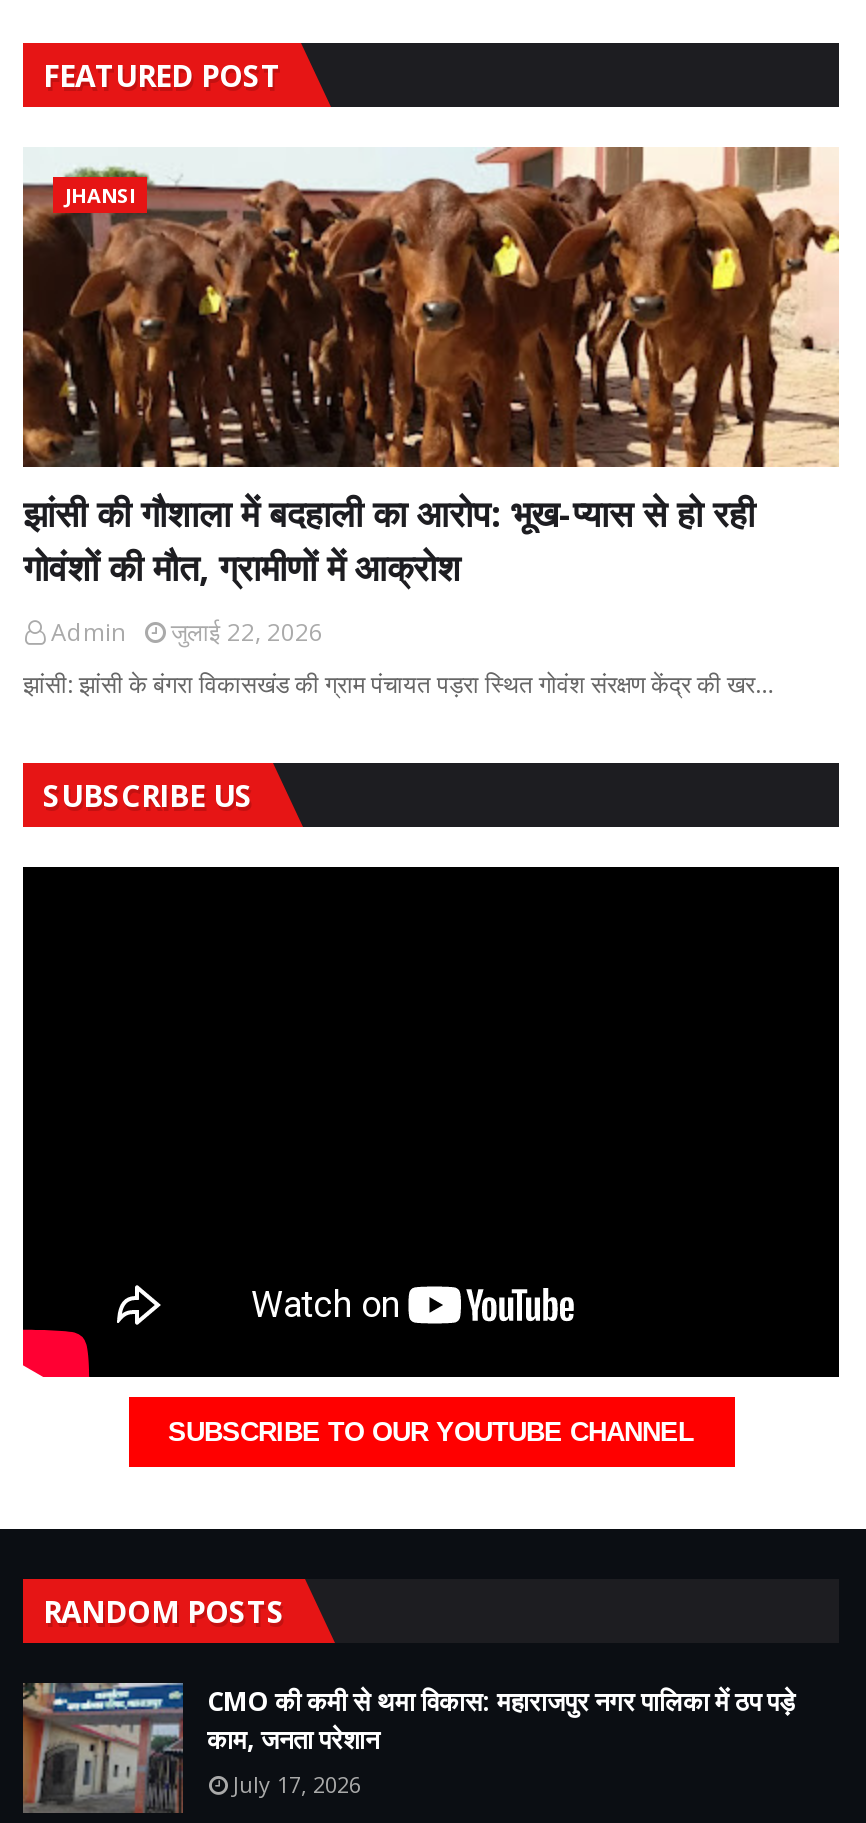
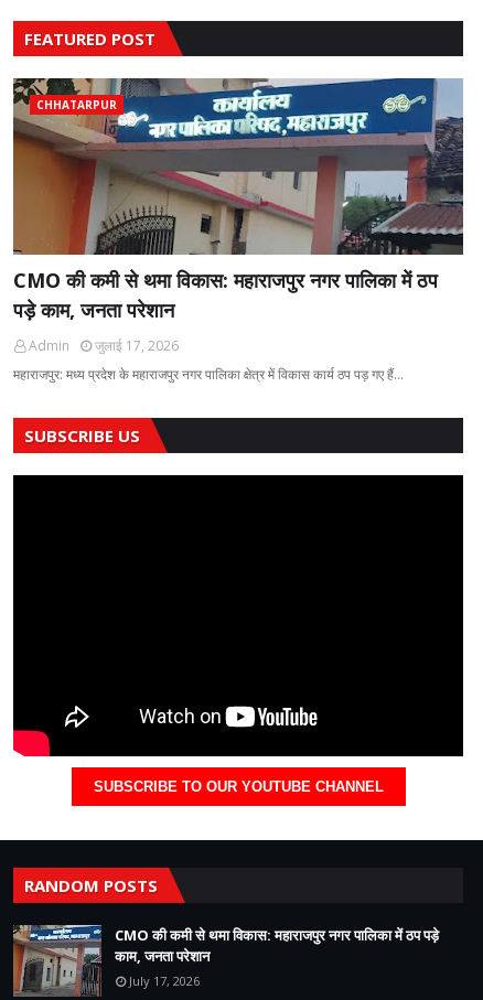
[23,145,841,469] [image] | JHANSI -> [12,77,464,256] [image] | CHHATARPUR
[23,489,755,591] झांसी की गौशाला में बदहाली का आरोप: भूख-प्यास से हो रही | गोवंशों की मौत, ग्रामीणों में आक्रोश -> [13,267,438,323] CMO की कमी से थमा विकास: महाराजपुर नगर पालिका में ठप | पड़े काम, जनता परेशान
[51,615,323,649] Admin जुलाई 22, 2026 -> [29,336,179,355] Admin जुलाई 17, 2026
[23,667,773,701] झांसी: झांसी के बंगरा विकासखंड की ग्राम पंचायत पड़रा स्थित गोवंश संरक्षण केंद्र की खर… -> [13,365,404,384] महाराजपुर: मध्य प्रदेश के महाराजपुर नगर पालिका क्षेत्र में विकास कार्य ठप पड़ गए हैं…

